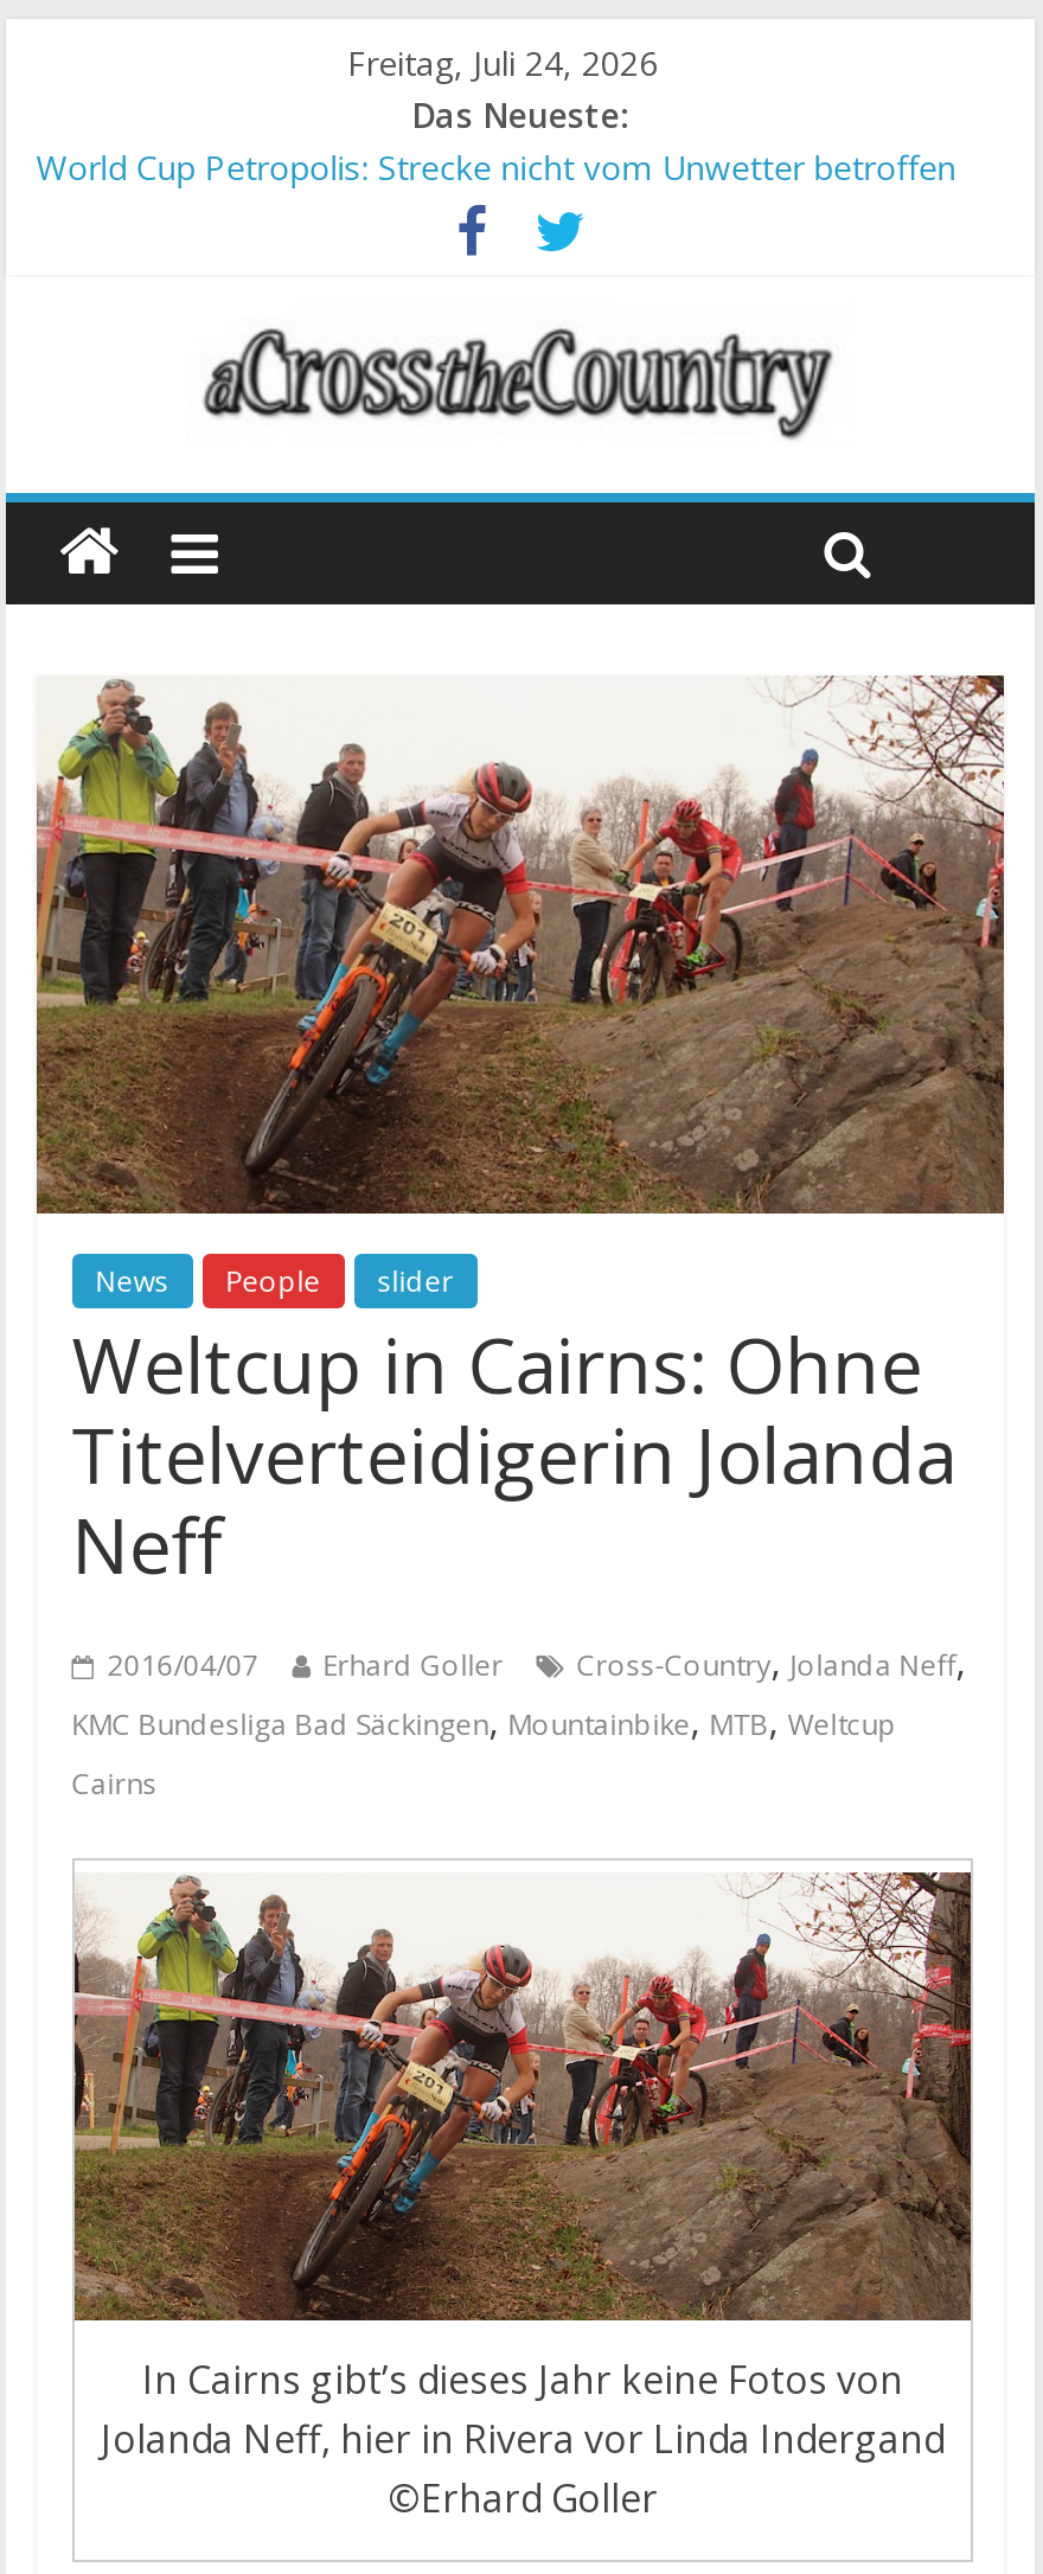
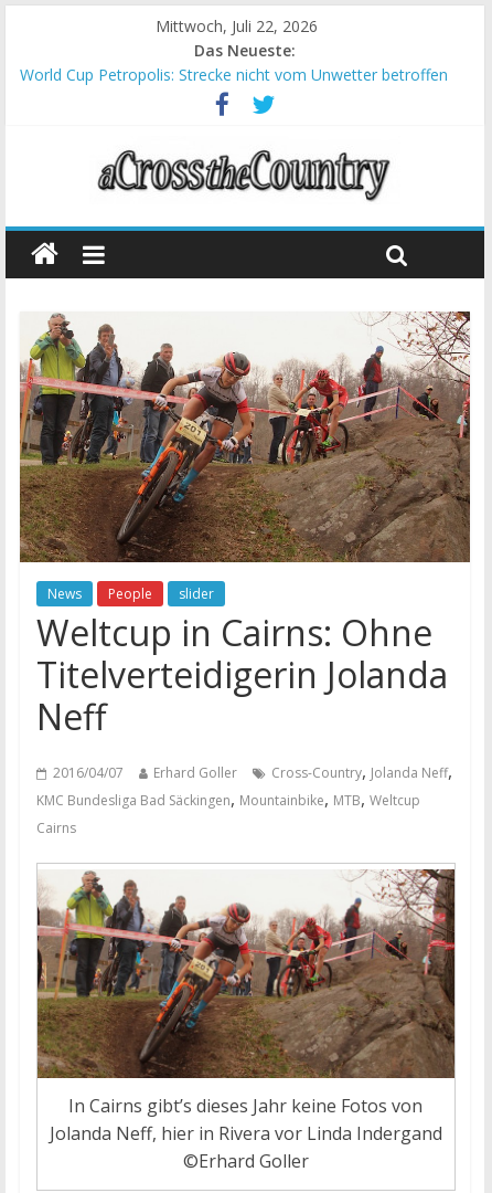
[347,40,658,85] Freitag, Juli 24, 2026 -> [156,15,318,36] Mittwoch, Juli 22, 2026

